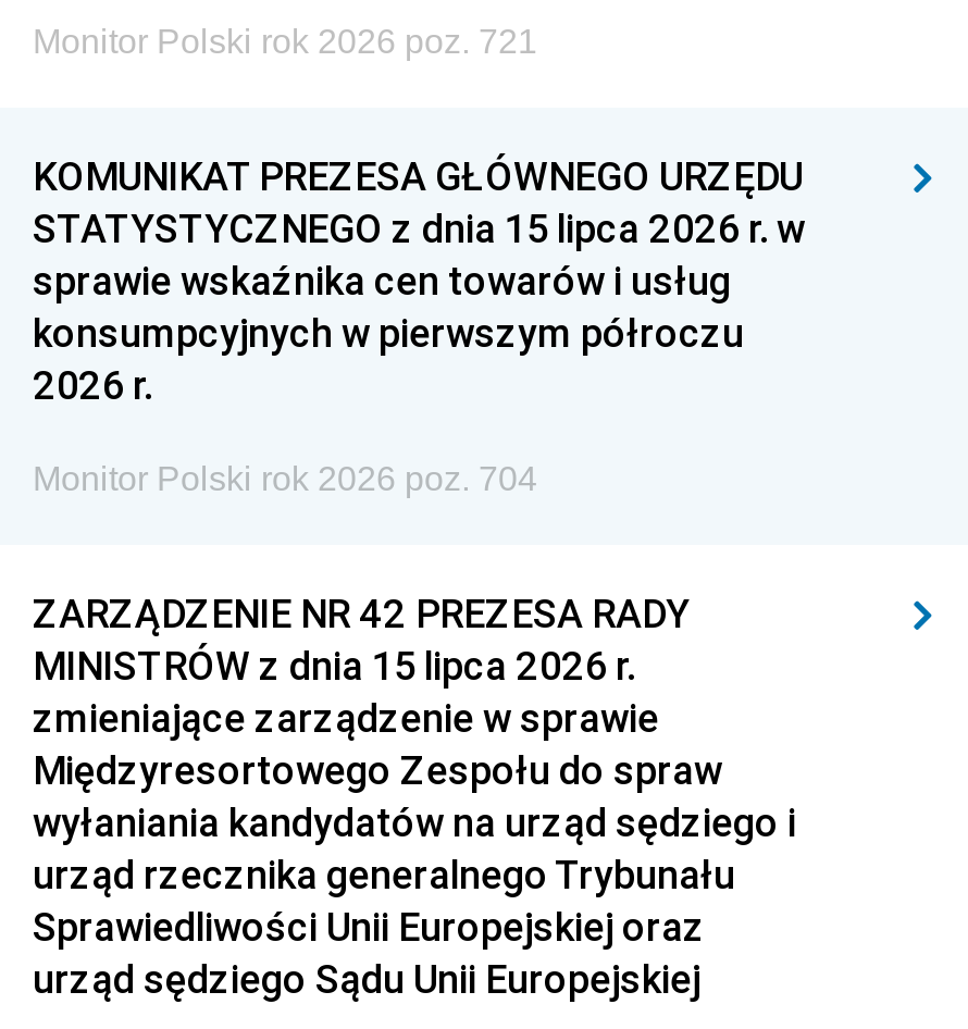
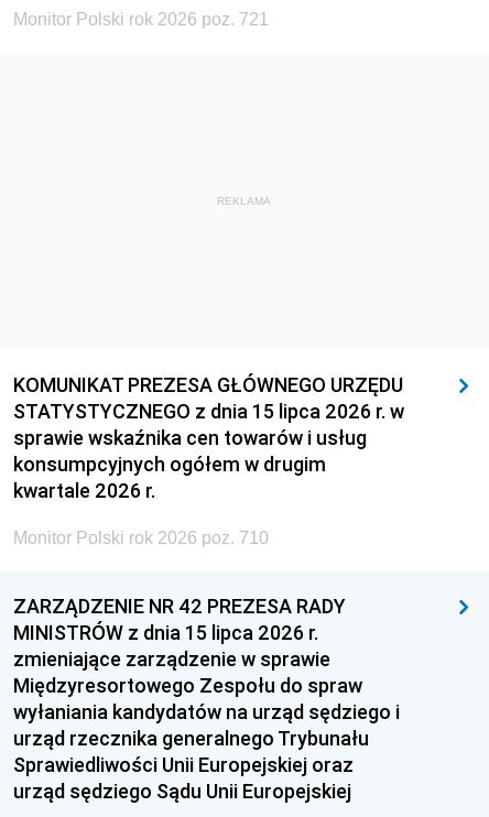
none -> [216,195,270,207] REKLAMA
[33,308,744,410] konsumpcyjnych w pierwszym półroczu | 2026 r. -> [13,451,326,503] konsumpcyjnych ogółem w drugim | kwartale 2026 r.
[33,460,537,497] Monitor Polski rok 2026 poz. 704 -> [13,529,269,547] Monitor Polski rok 2026 poz. 710

